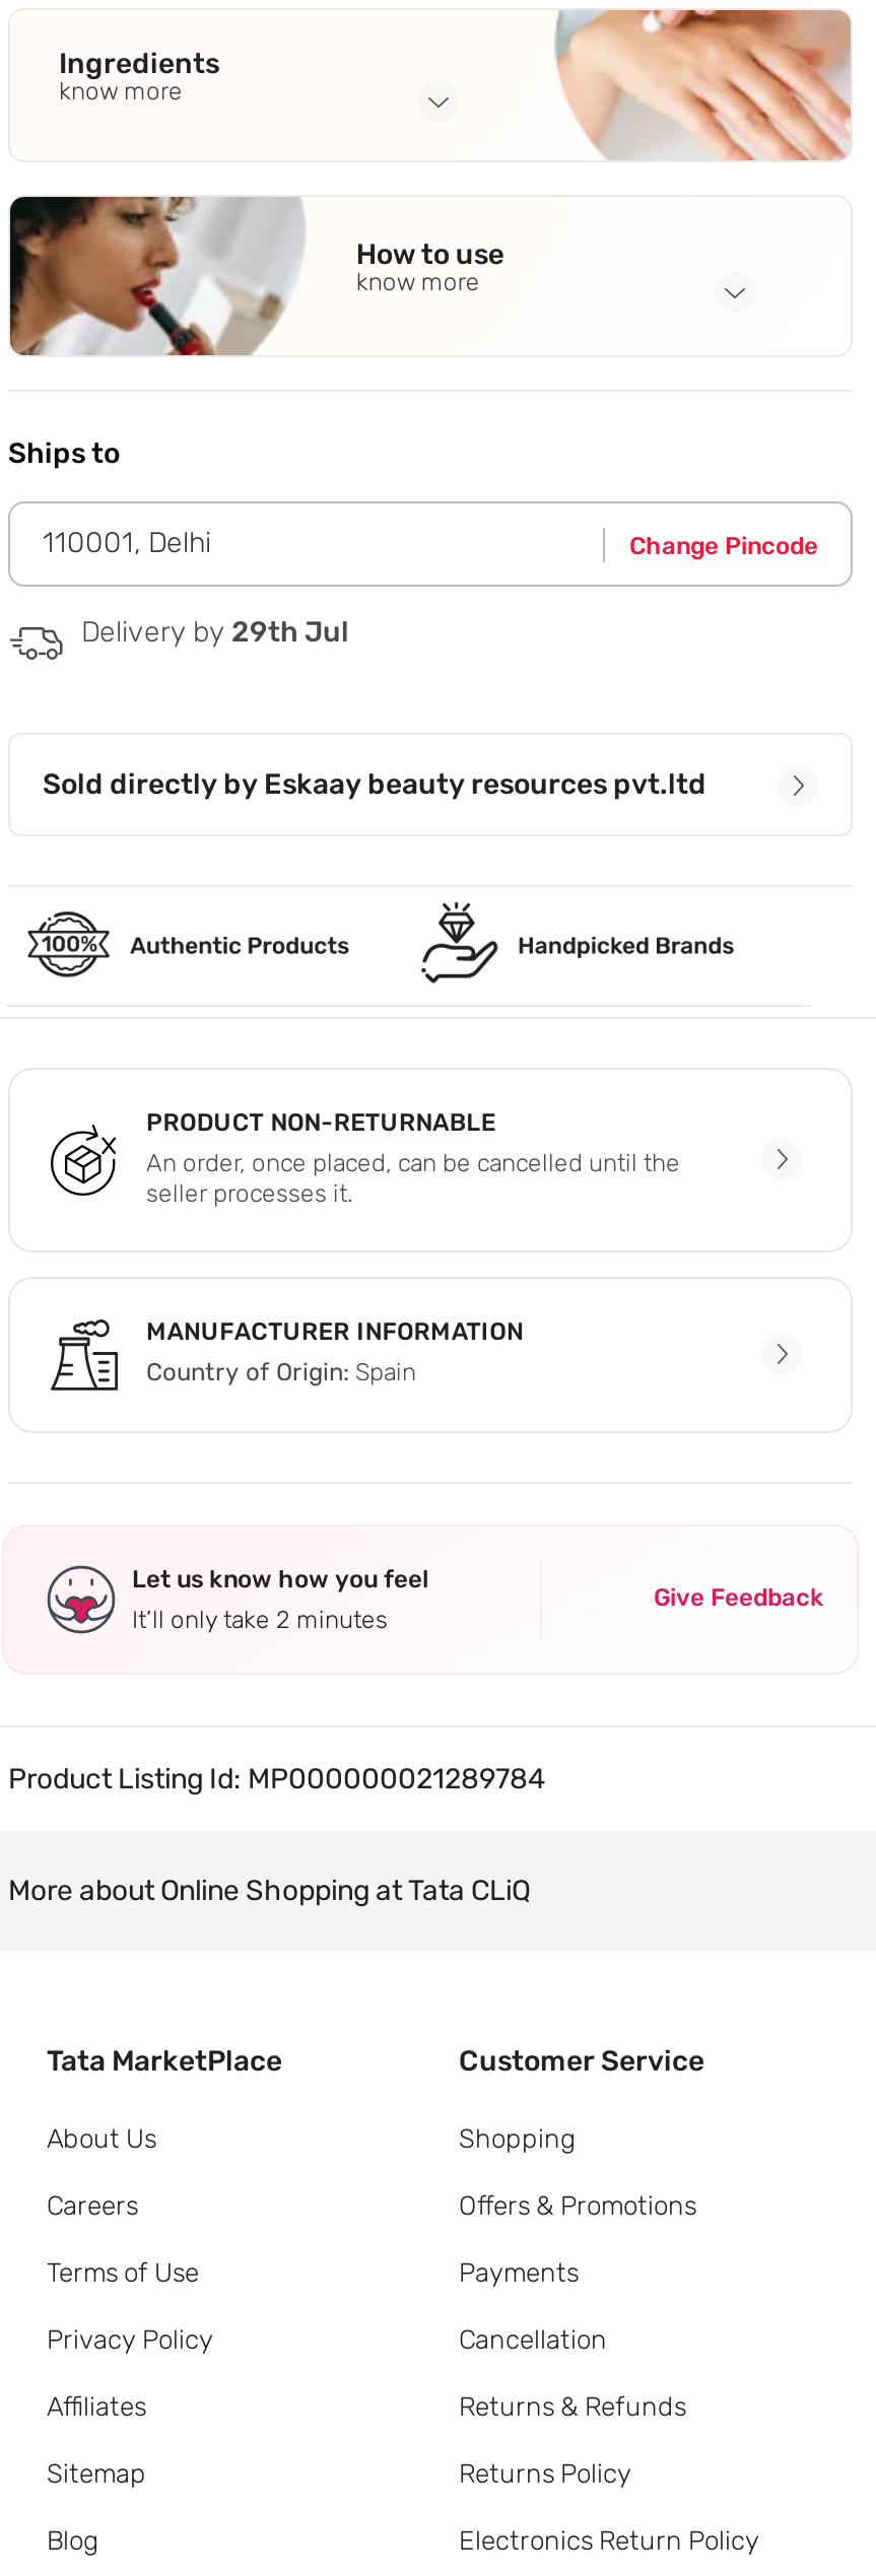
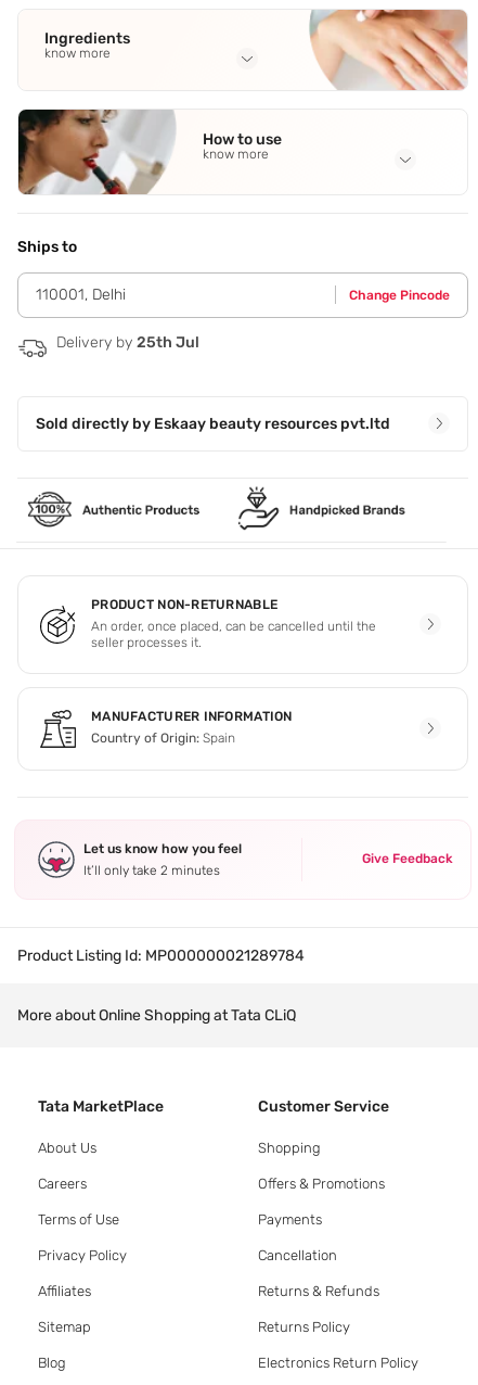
[81,615,349,649] Delivery by 29th Jul -> [56,333,199,352] Delivery by 25th Jul

